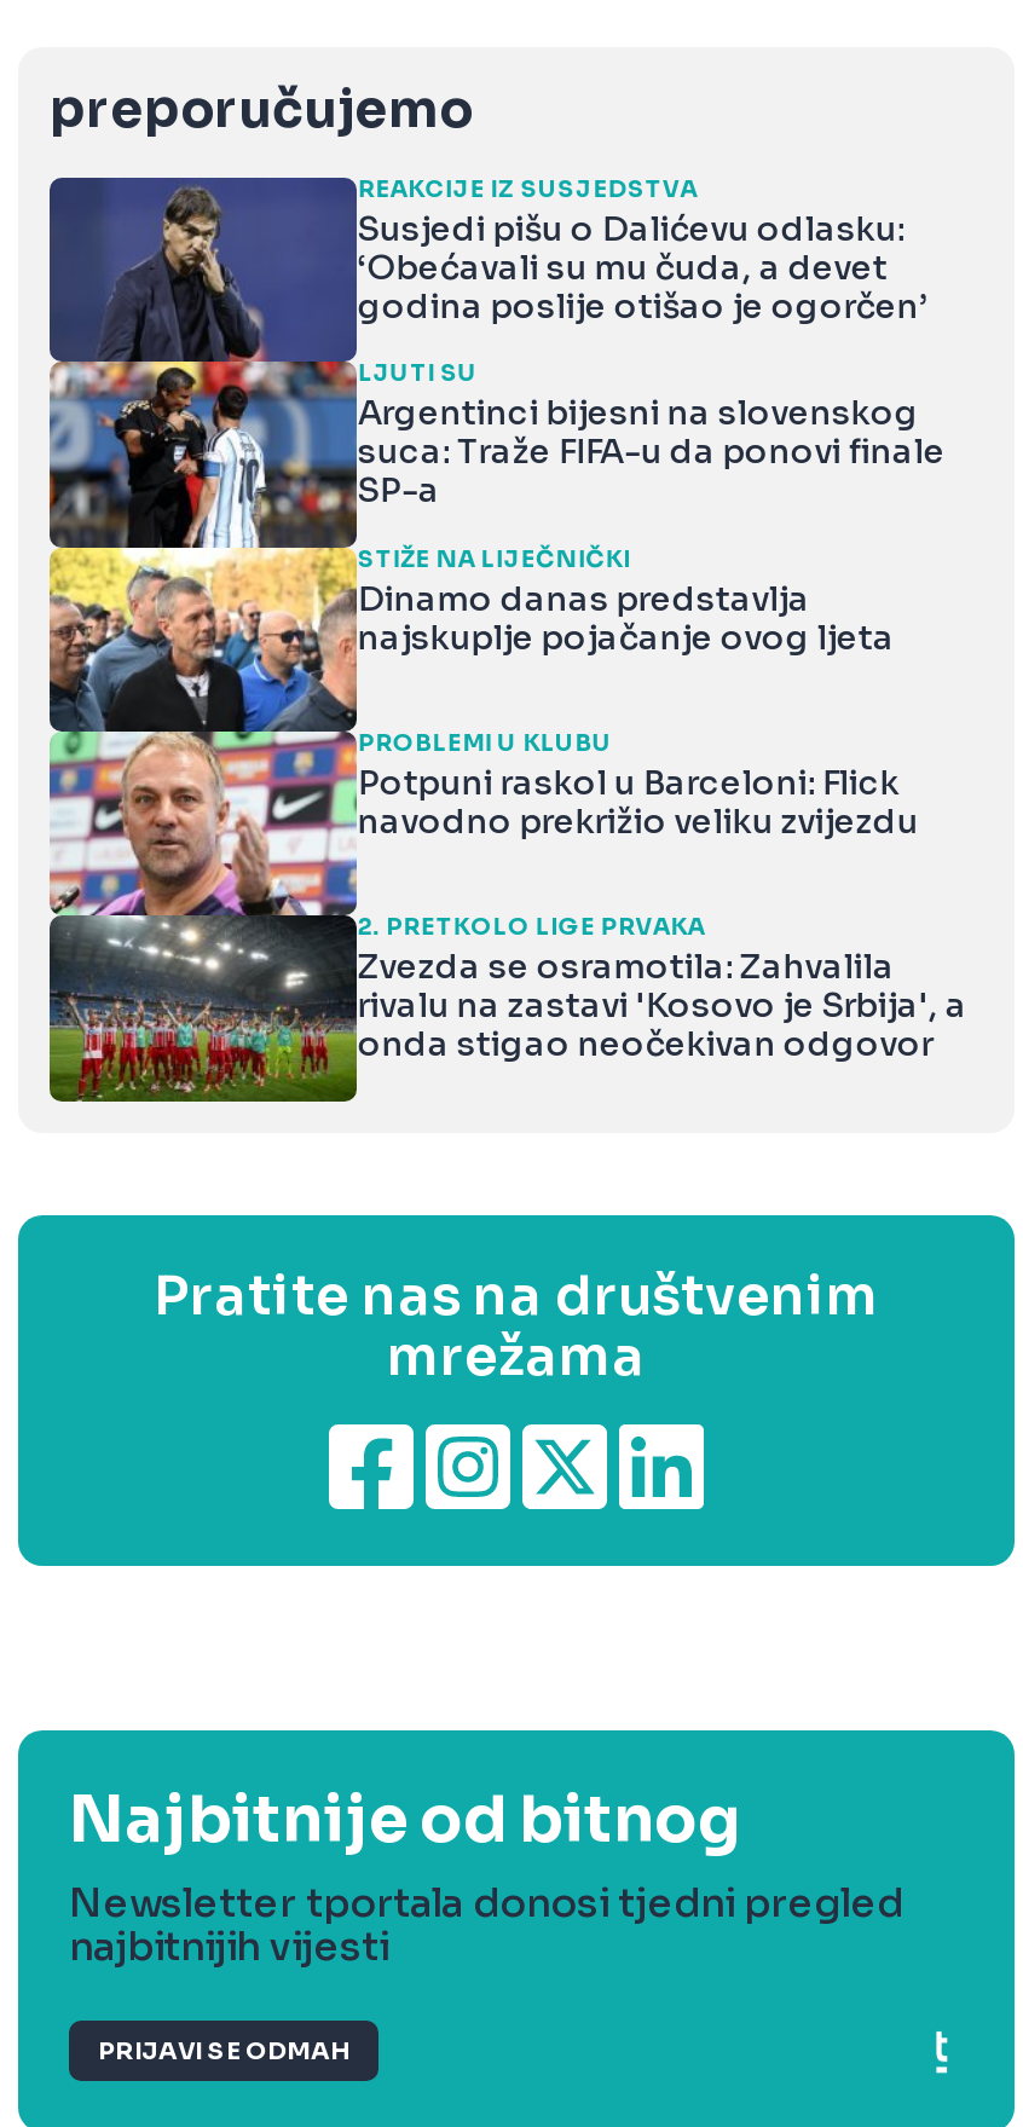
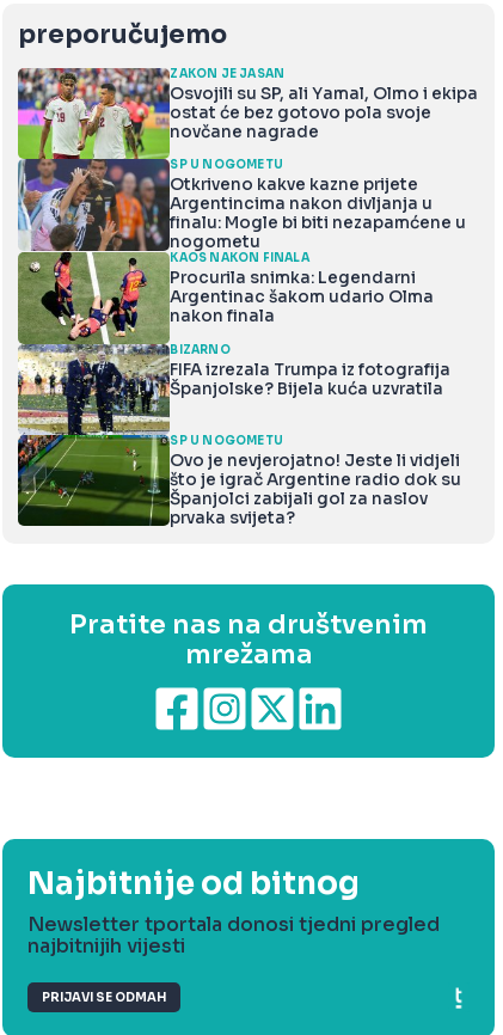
[47,175,967,1102] [image] | REAKCIJE IZ SUSJEDSTVA | Susjedi pišu o Dalićevu odlasku: | ‘Obećavali su mu čuda, a devet | godina poslije otišao je ogorčen’ | LJUTI SU | Argentinci bijesni na slovenskog | suca: Traže FIFA-u da ponovi finale | SP-a | STIŽE NA LIJEČNIČKI | Dinamo danas predstavlja | najskuplje pojačanje ovog ljeta | PROBLEMI U KLUBU | Potpuni raskol u Barceloni: Flick | navodno prekrižio veliku zvijezdu | 2. PRETKOLO LIGE PRVAKA | Zvezda se osramotila: Zahvalila | rivalu na zastavi 'Kosovo je Srbija', a | onda stigao neočekivan odgovor -> [17,67,478,528] [image] | ZAKON JE JASAN | Osvojili su SP, ali Yamal, Olmo i ekipa | ostat će bez gotovo pola svoje | novčane nagrade | SP U NOGOMETU | Otkriveno kakve kazne prijete | Argentincima nakon divljanja u | finalu: Mogle bi biti nezapamćene u | nogometu | KAOS NAKON FINALA | Procurila snimka: Legendarni | Argentinac šakom udario Olma | nakon finala | BIZARNO | FIFA izrezala Trumpa iz fotografija | Španjolske? Bijela kuća uzvratila | SP U NOGOMETU | Ovo je nevjerojatno! Jeste li vidjeli | što je igrač Argentine radio dok su | Španjolci zabijali gol za naslov | prvaka svijeta?

